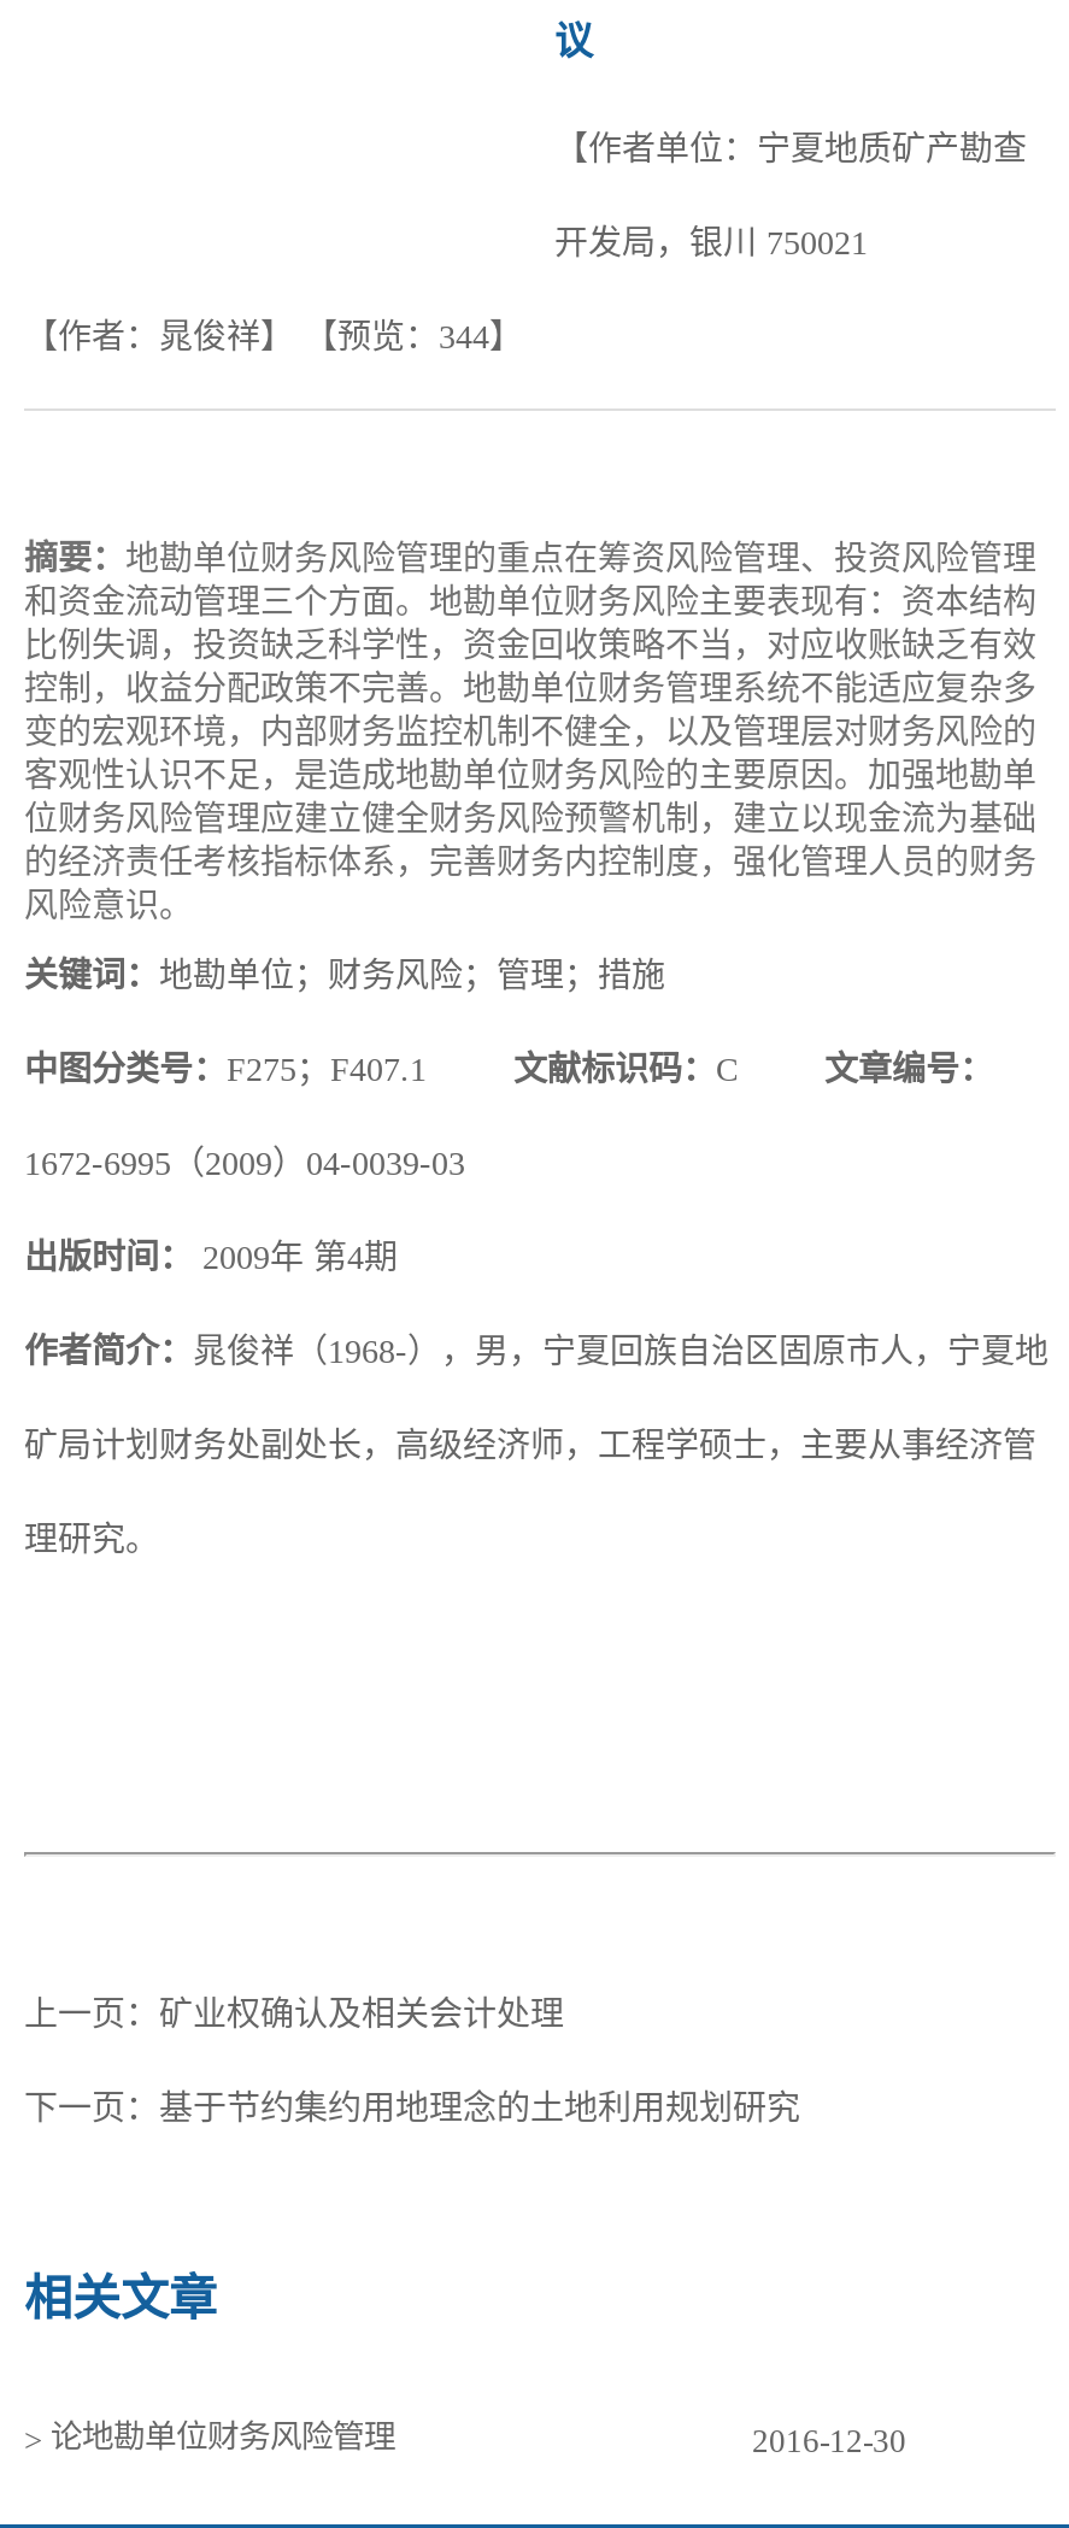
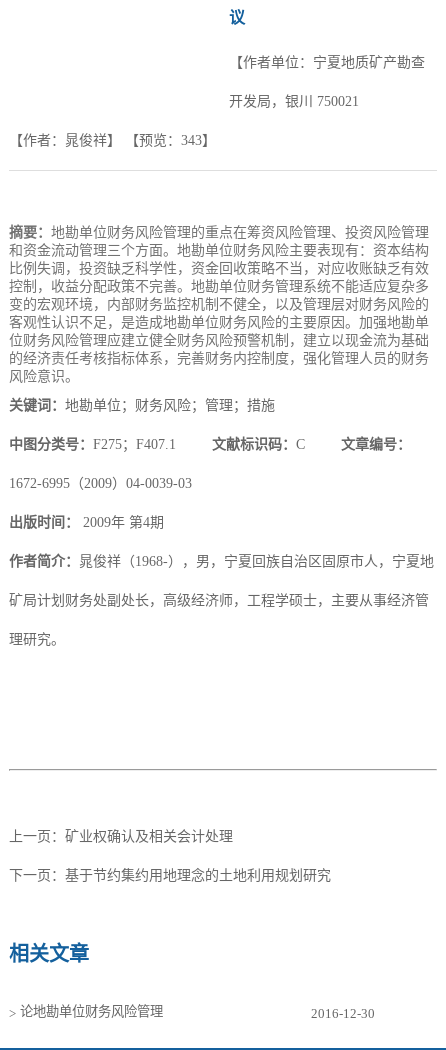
[24,319,523,355] 【作者：晁俊祥】 【预览：344】 -> [9,133,216,148] 【作者：晁俊祥】 【预览：343】

